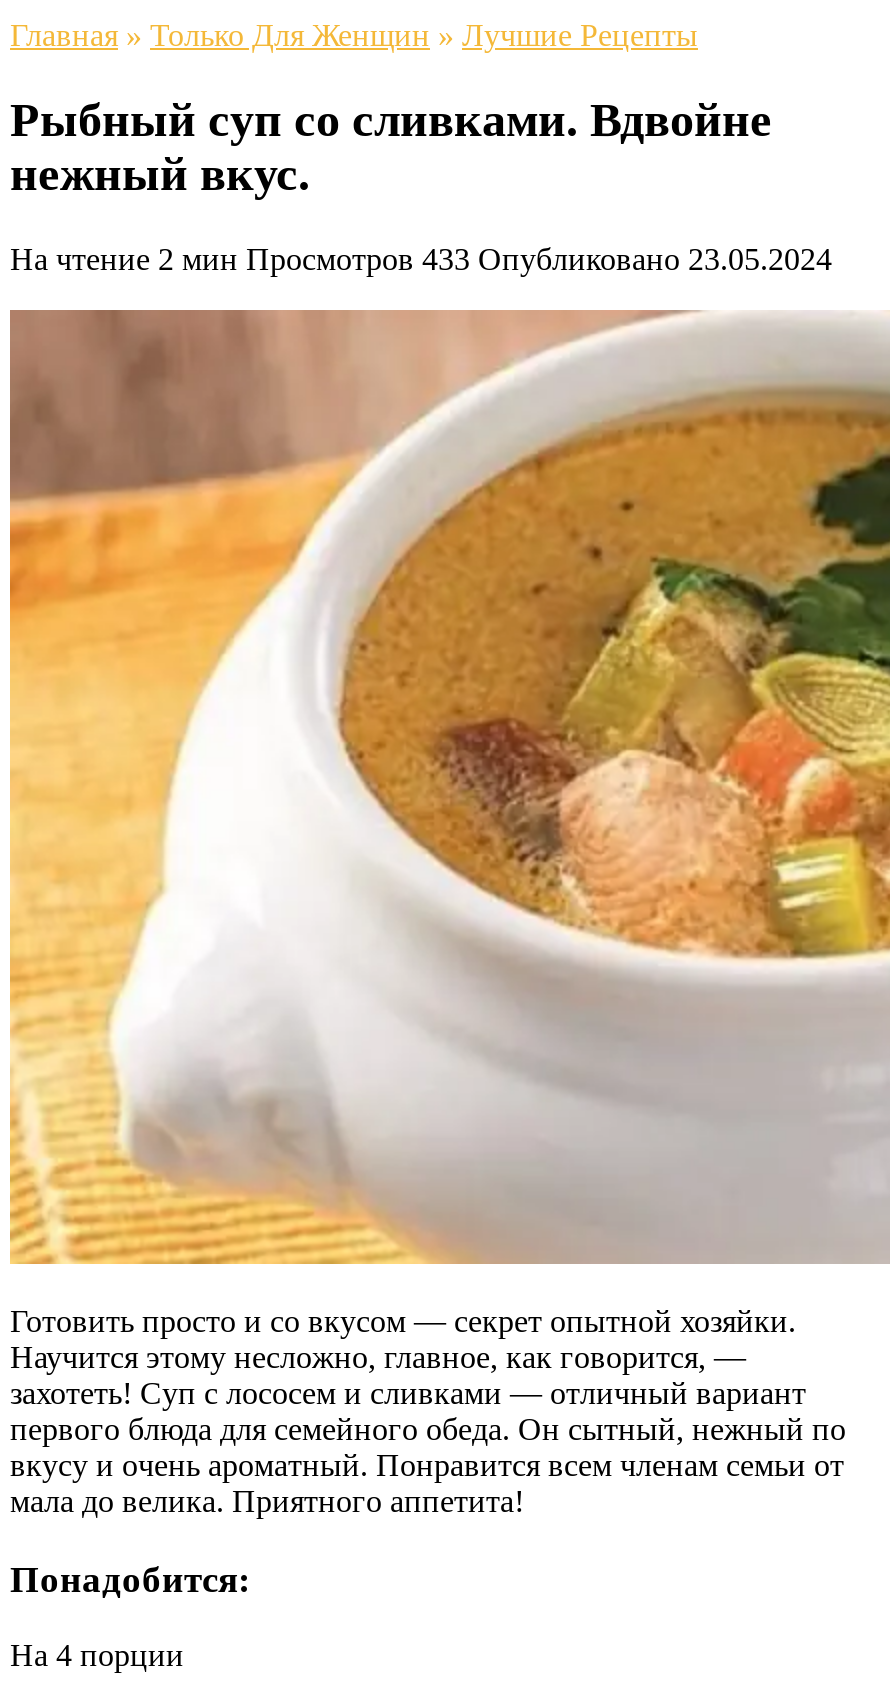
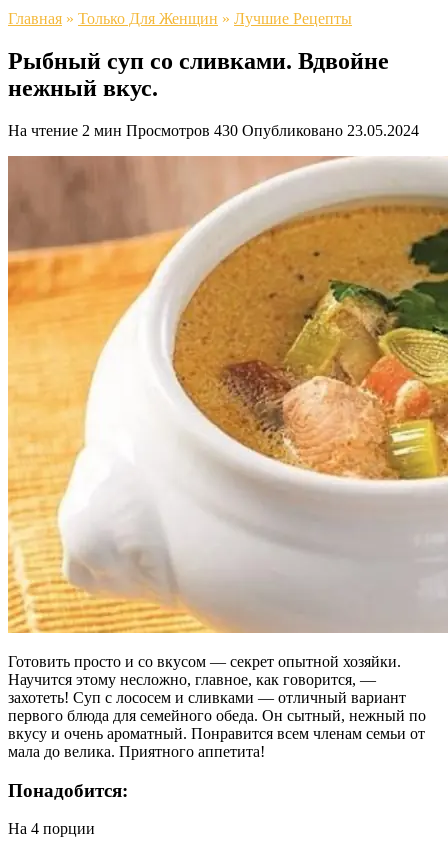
[10,242,832,276] На чтение 2 мин Просмотров 433 Опубликовано 23.05.2024 -> [8,122,419,139] На чтение 2 мин Просмотров 430 Опубликовано 23.05.2024

